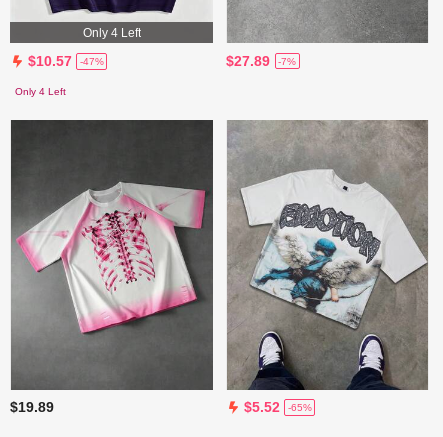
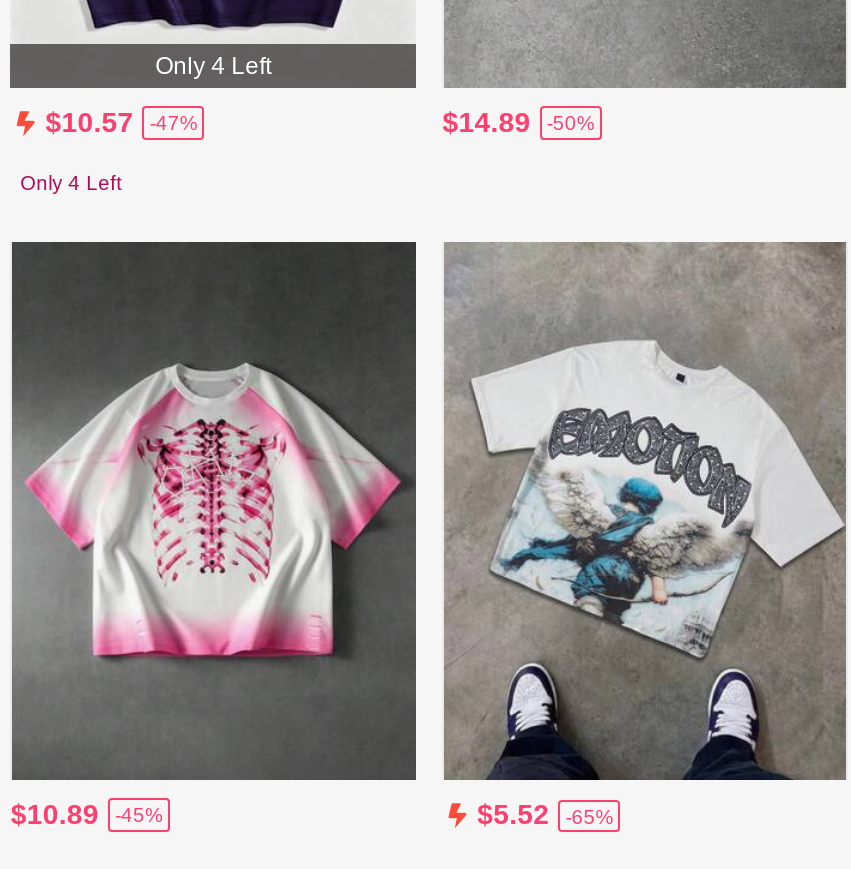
[226,53,296,69] $27.89 | -7% -> [442,105,595,137] $14.89 | -50%
[25,181,209,334] [image] -> [42,362,410,666] [image]
[10,399,54,415] $19.89 -> [11,798,163,830] $10.89 | -45%

